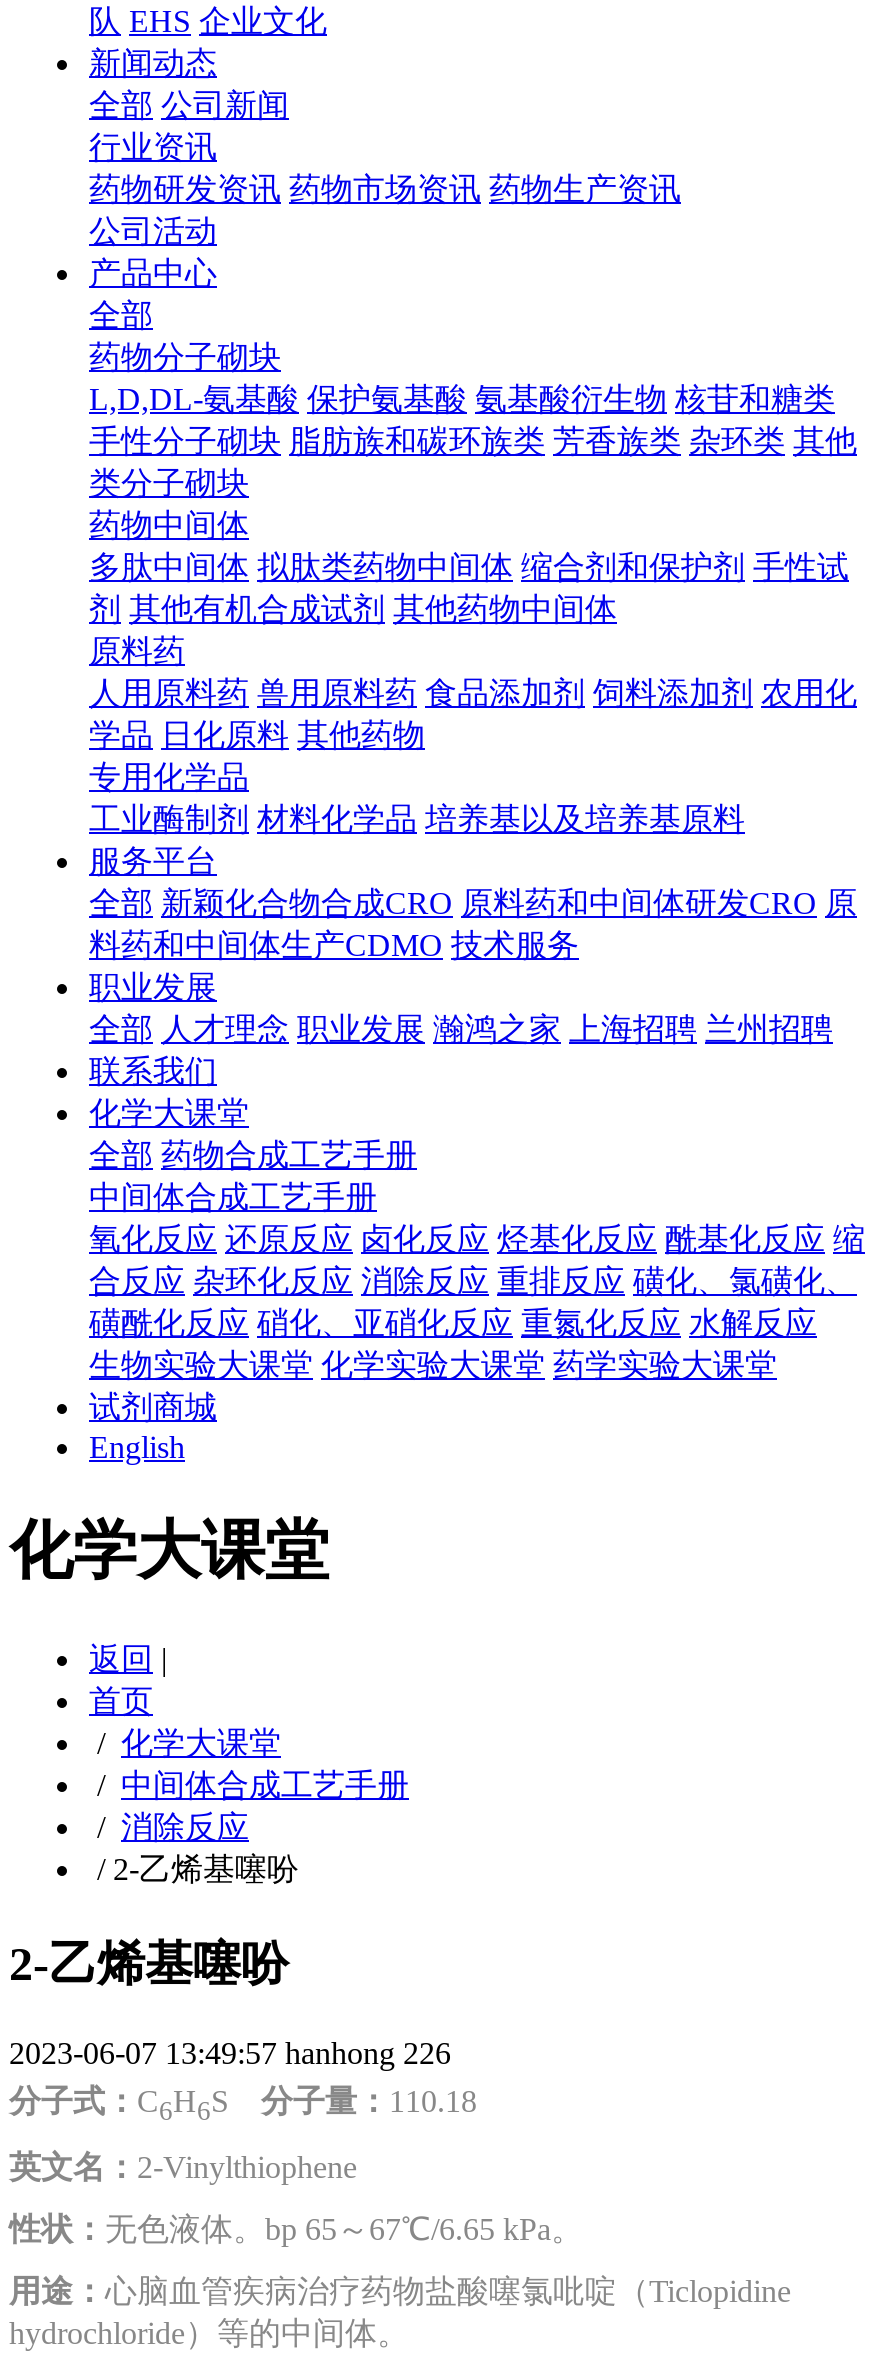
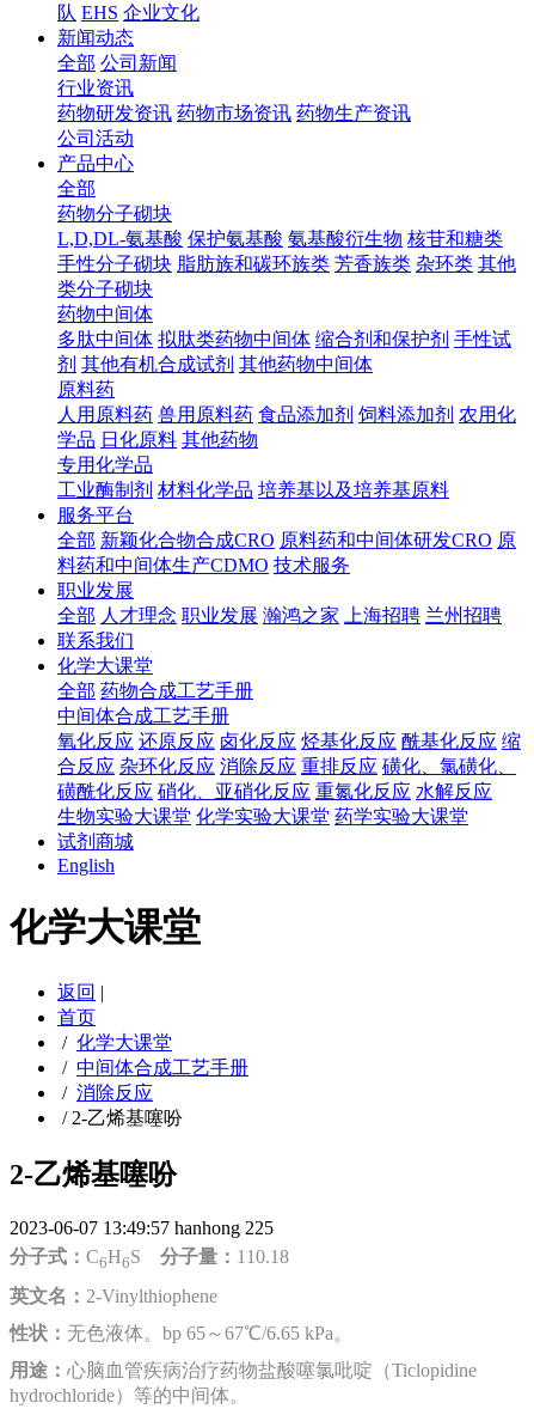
[9,2035,451,2069] 2023-06-07 13:49:57 hanhong 226 -> [10,1217,274,1238] 2023-06-07 13:49:57 hanhong 225

